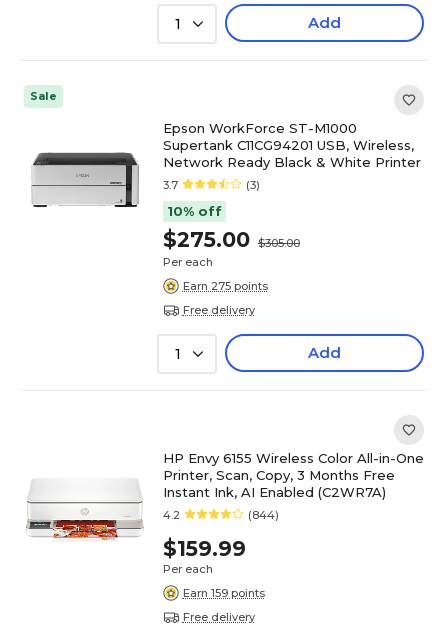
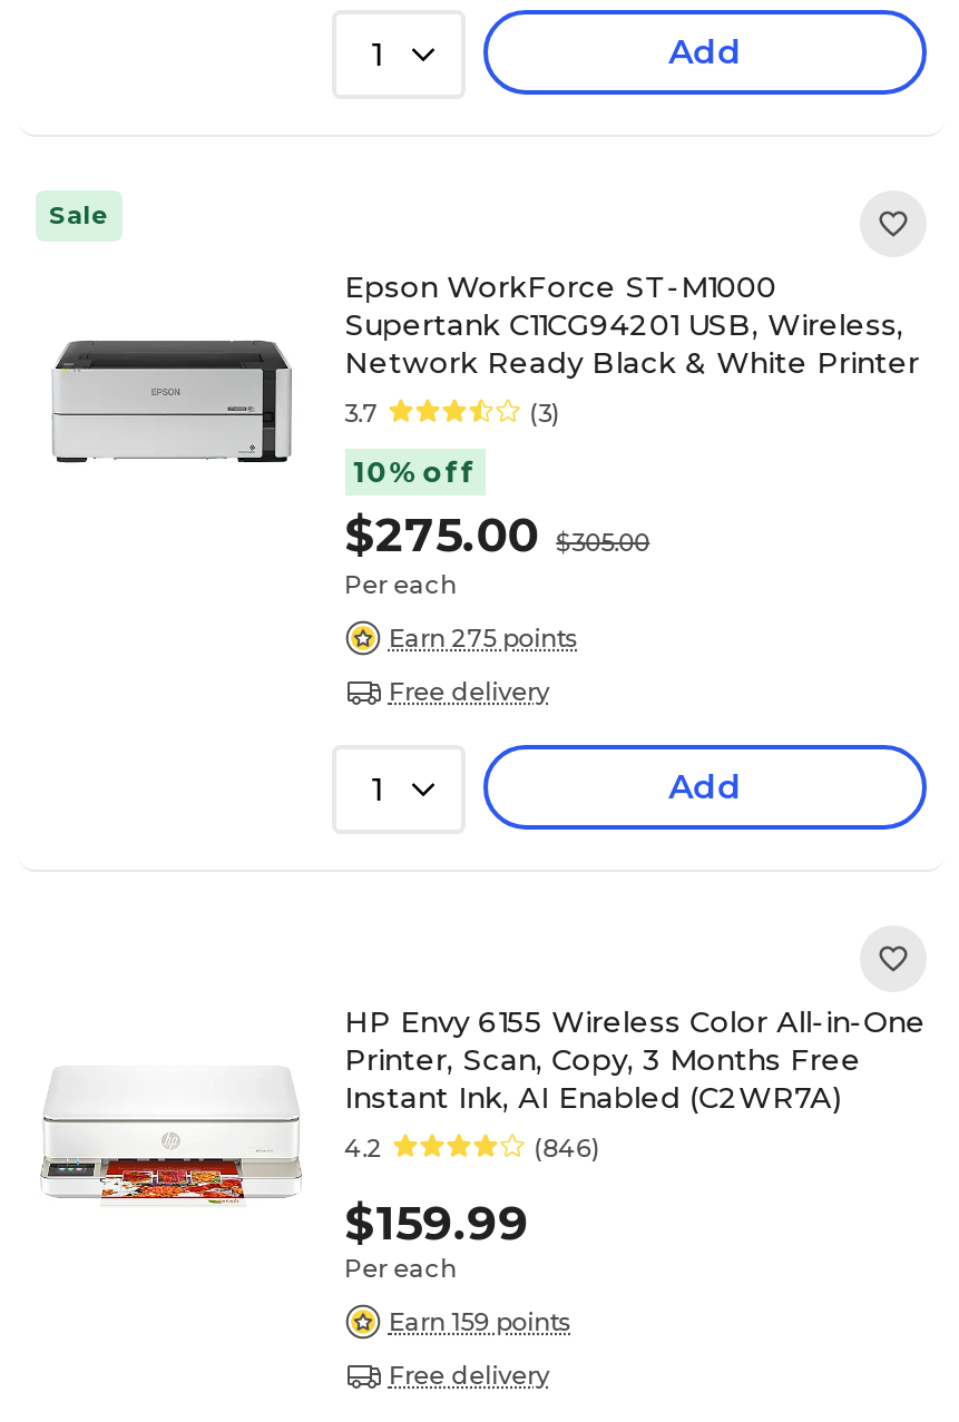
[248,508,279,522] (844) -> [534,1132,601,1164] (846)

